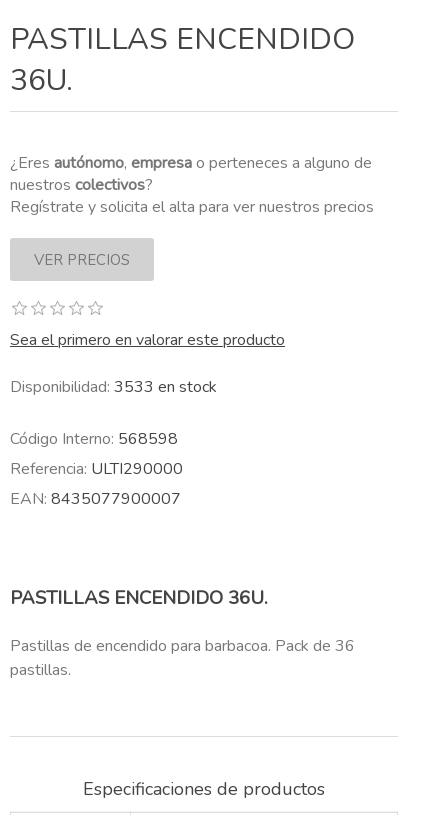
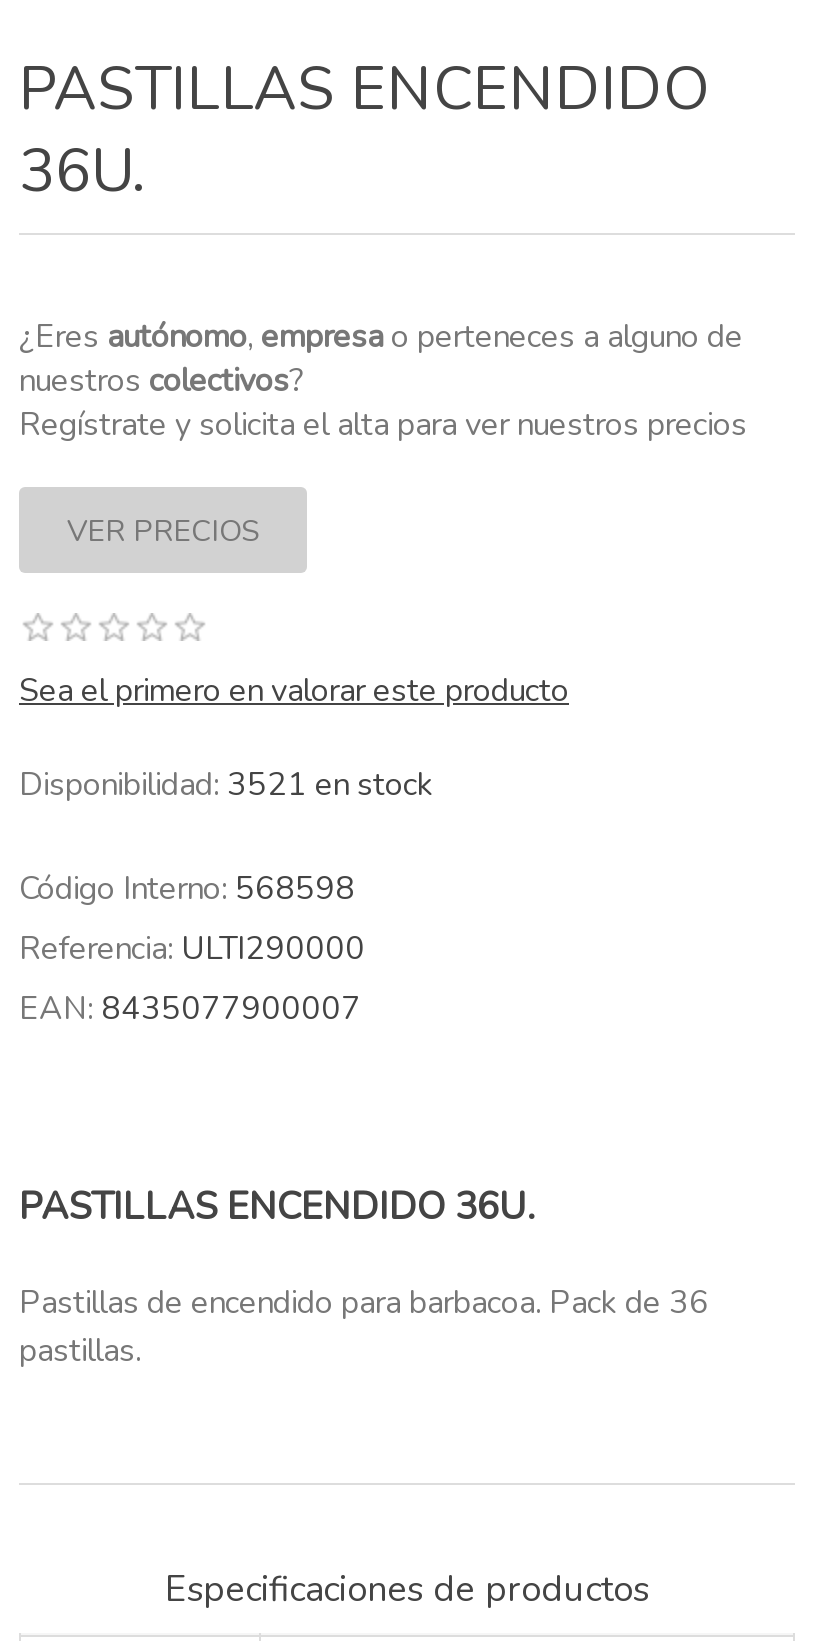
[10,376,217,398] Disponibilidad: 3533 en stock -> [19,763,433,807] Disponibilidad: 3521 en stock

